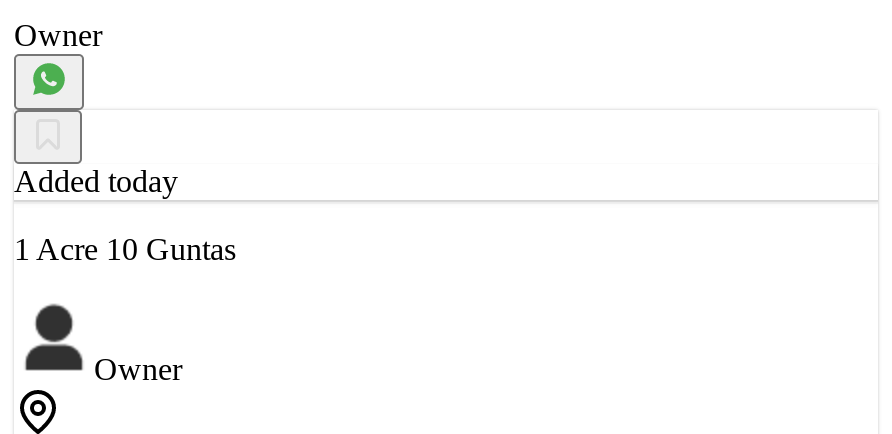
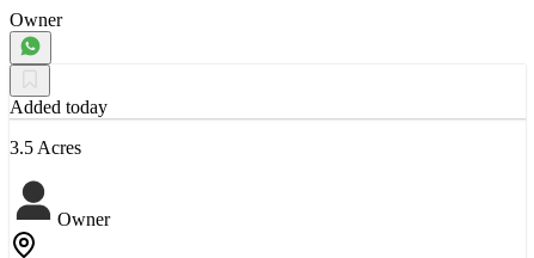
[14,233,236,267] 1 Acre 10 Guntas -> [10,138,81,158] 3.5 Acres

